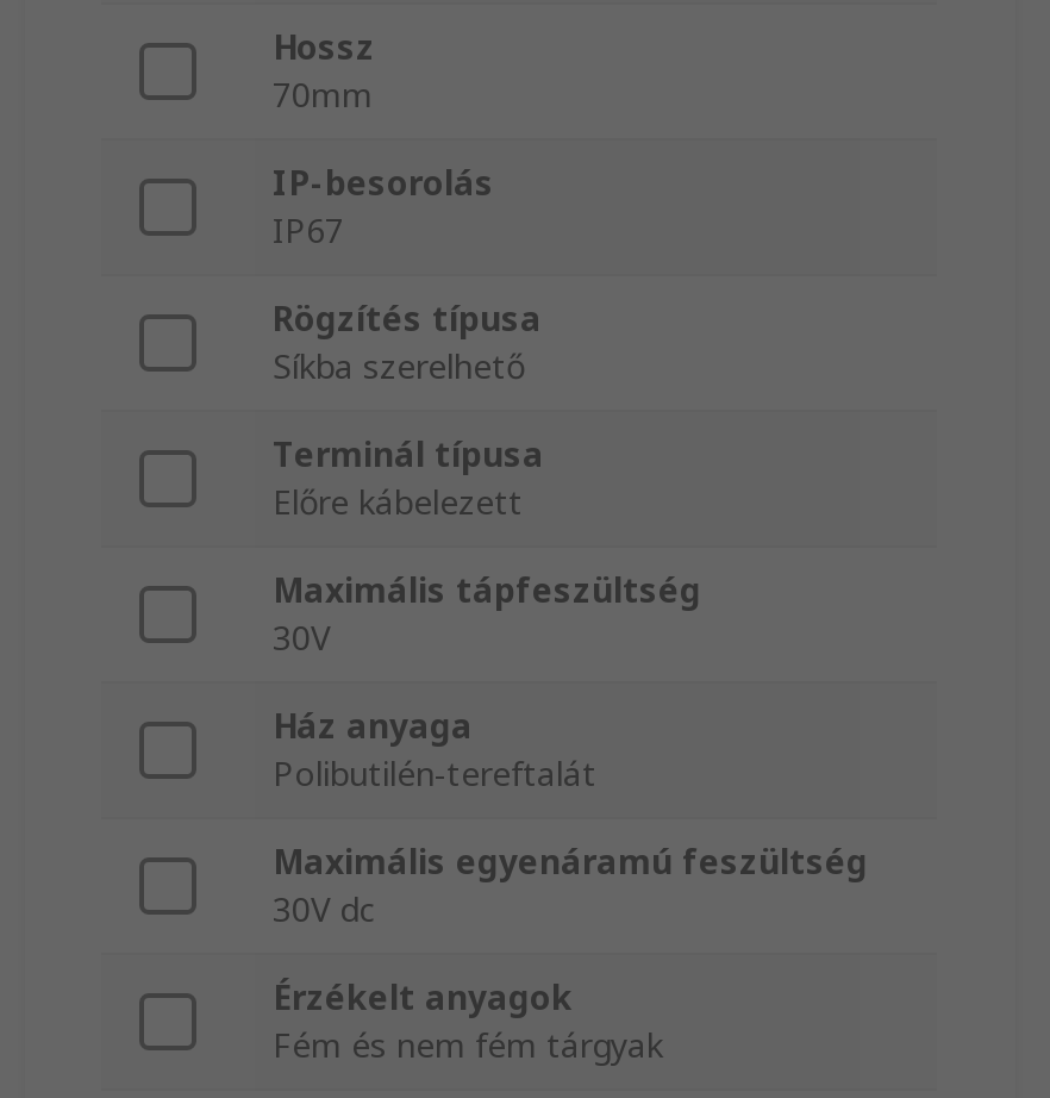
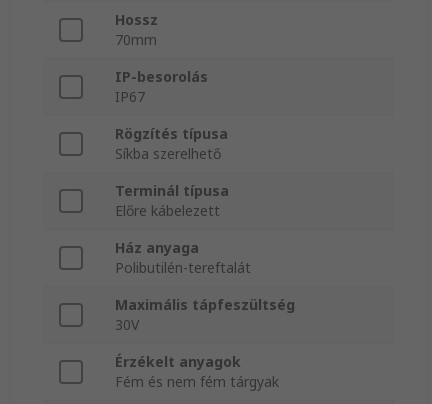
moved [273,568,701,661] -> [115,295,295,334]: Maximális tápfeszültség | 30V
[273,840,868,932] Maximális egyenáramú feszültség | 30V dc -> none

